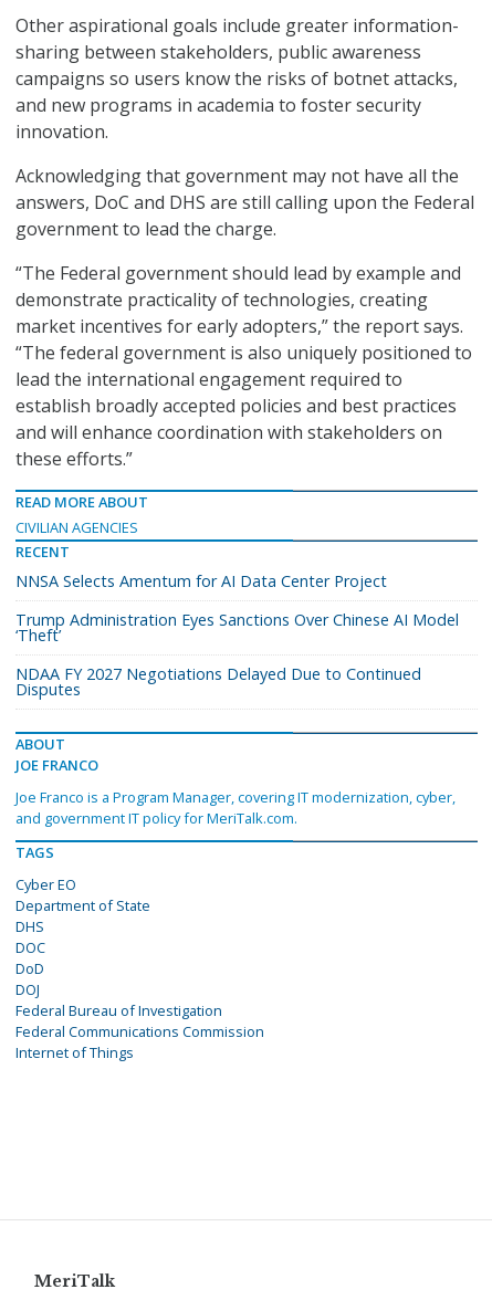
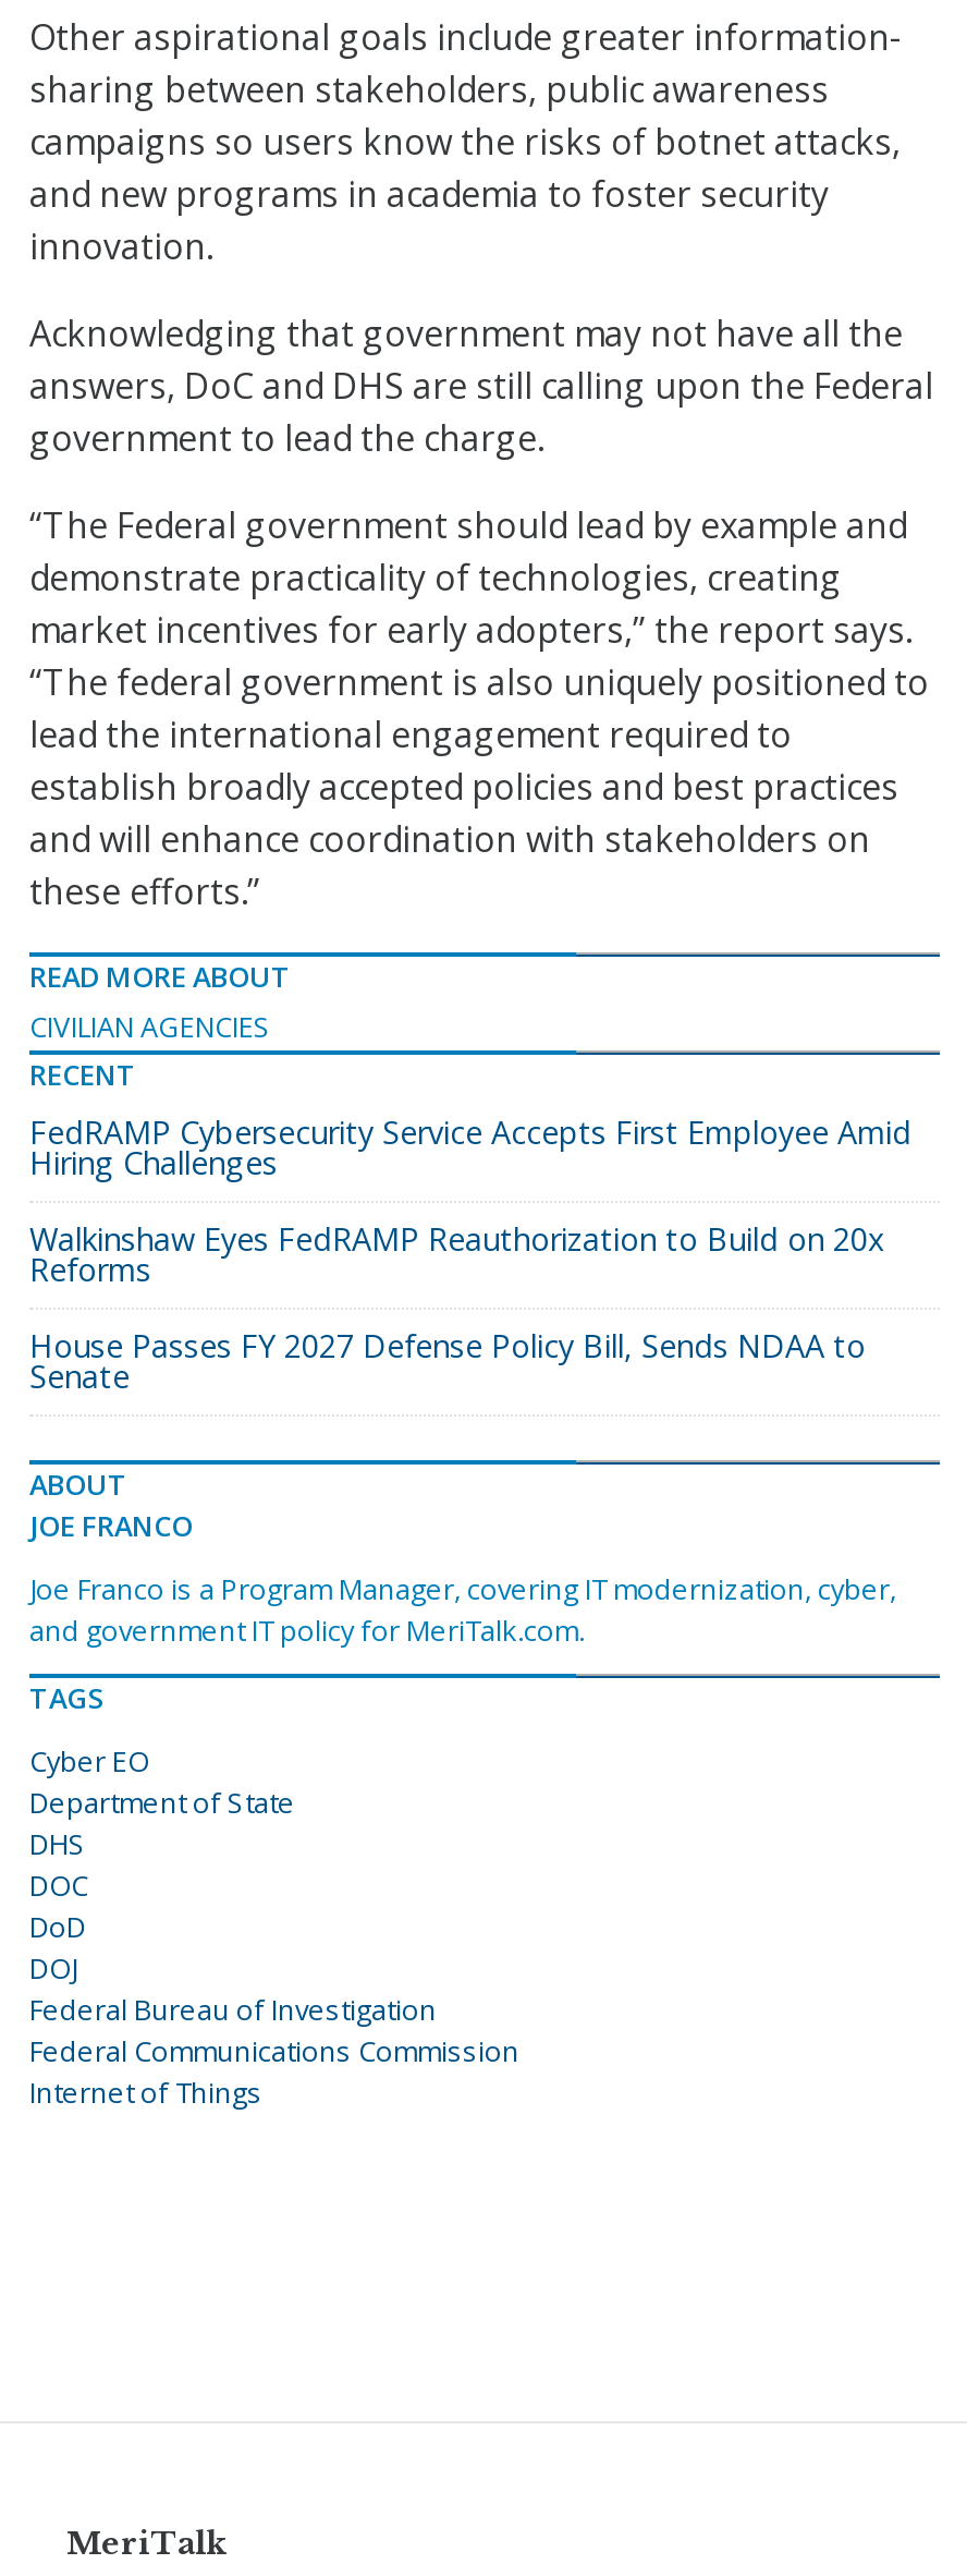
[15,570,387,591] NNSA Selects Amentum for AI Data Center Project -> [29,1111,911,1183] FedRAMP Cybersecurity Service Accepts First Employee Amid | Hiring Challenges
[15,609,459,645] Trump Administration Eyes Sanctions Over Chinese AI Model | ‘Theft’ -> [29,1217,885,1289] Walkinshaw Eyes FedRAMP Reauthorization to Build on 20x | Reforms
[15,663,421,699] NDAA FY 2027 Negotiations Delayed Due to Continued | Disputes -> [29,1324,866,1396] House Passes FY 2027 Defense Policy Bill, Sends NDAA to | Senate

